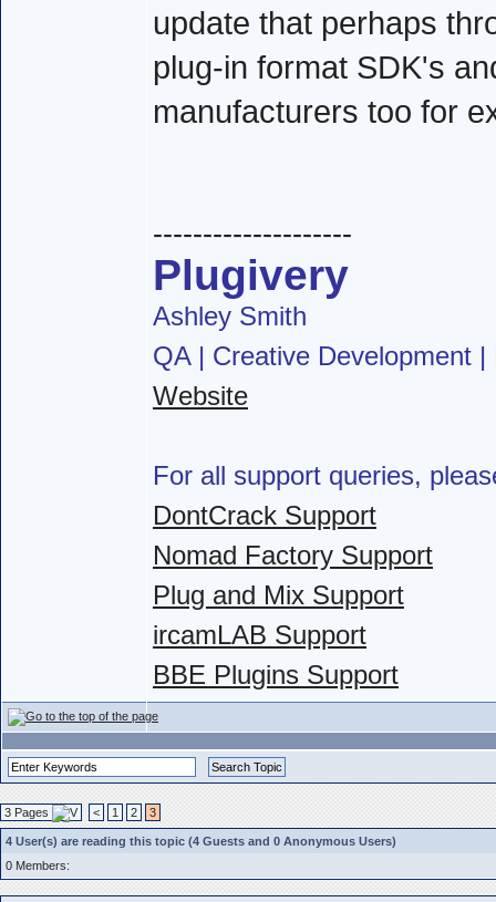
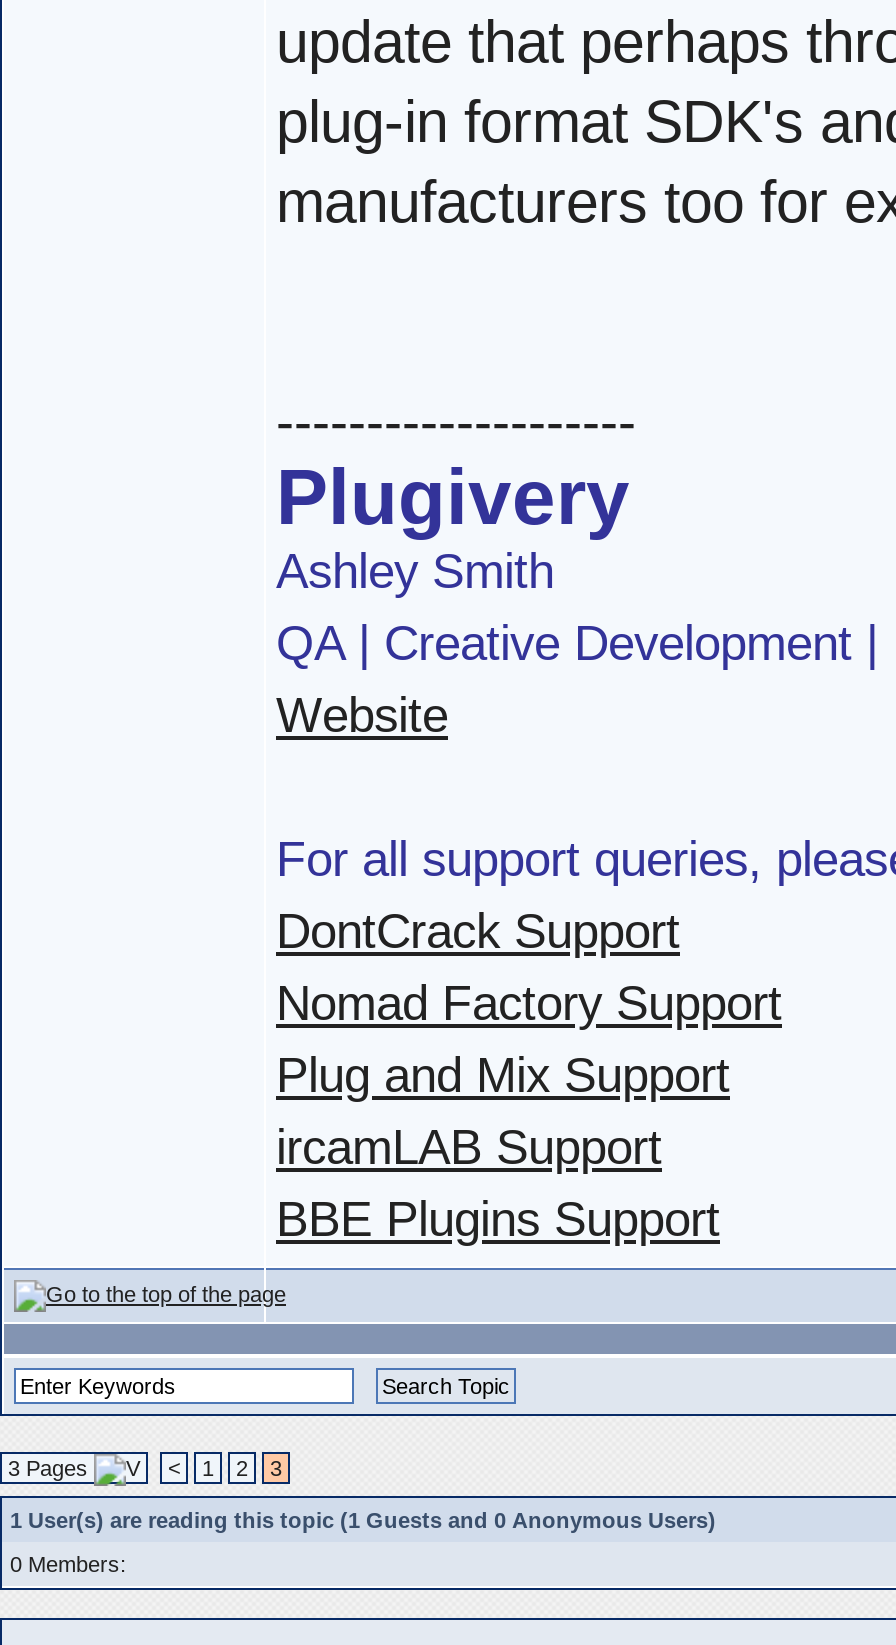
[6,834,396,848] 4 User(s) are reading this topic (4 Guests and 0 Anonymous Users) -> [10,1508,716,1532] 1 User(s) are reading this topic (1 Guests and 0 Anonymous Users)

